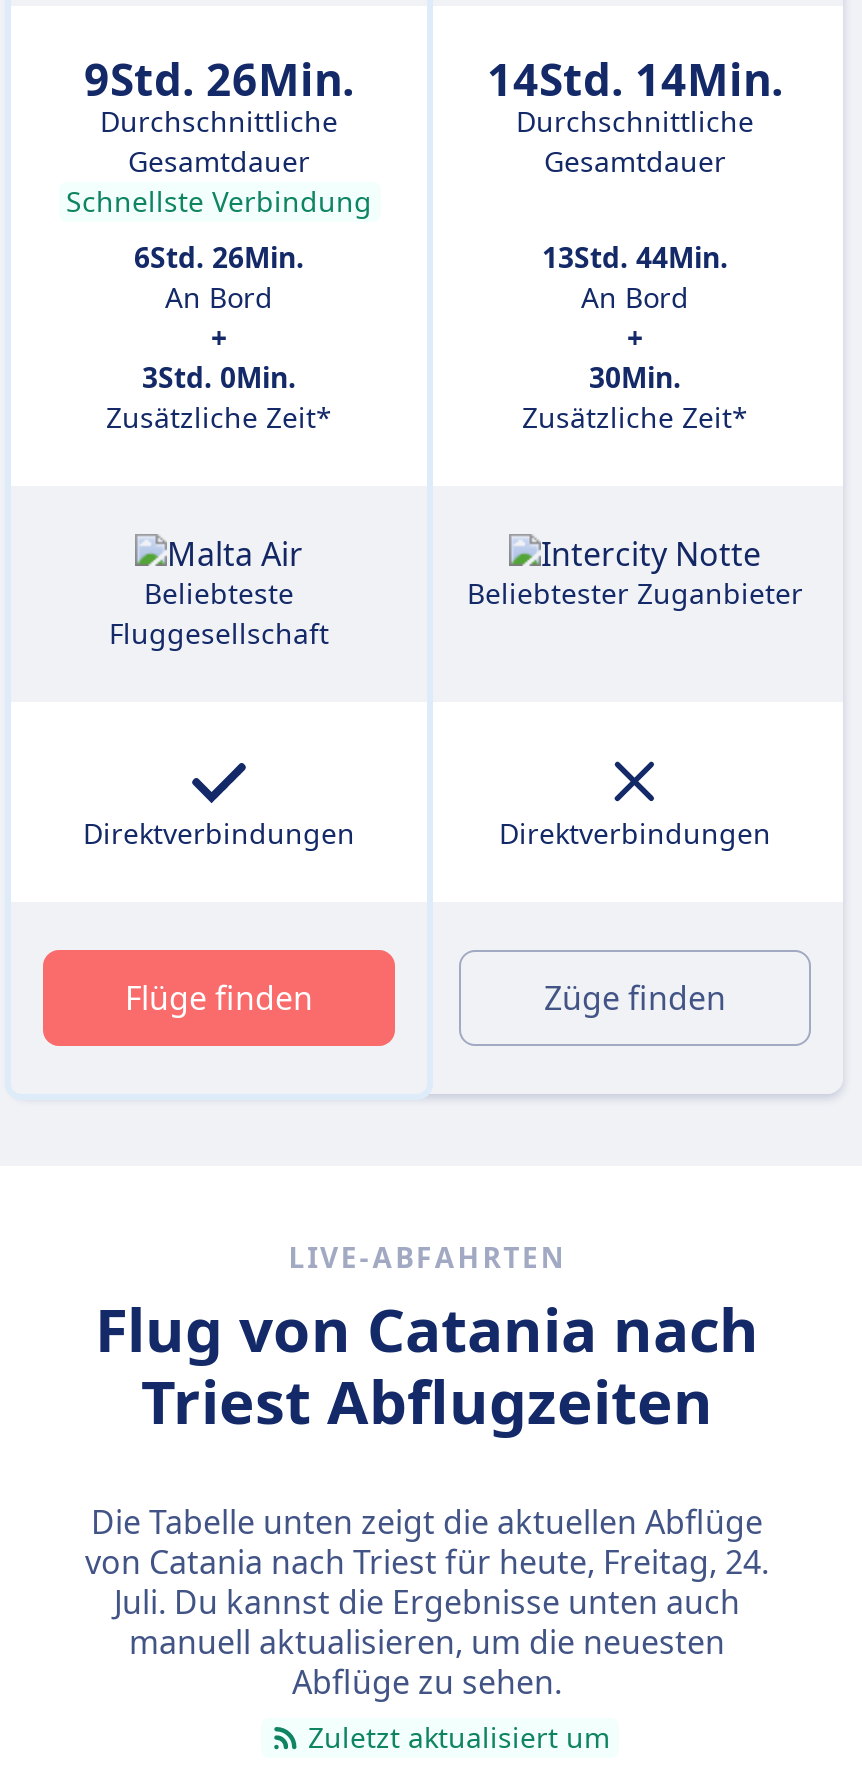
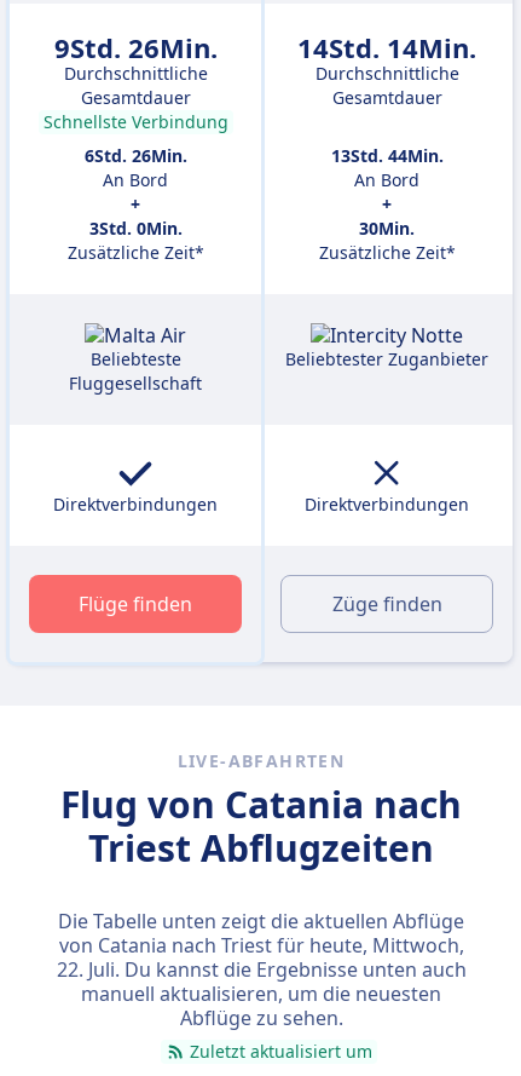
[85,1540,769,1624] von Catania nach Triest für heute, Freitag, 24. | Juli. Du kannst die Ergebnisse unten auch -> [56,932,466,983] von Catania nach Triest für heute, Mittwoch, | 22. Juli. Du kannst die Ergebnisse unten auch

